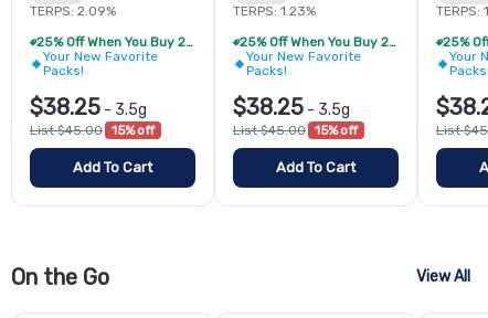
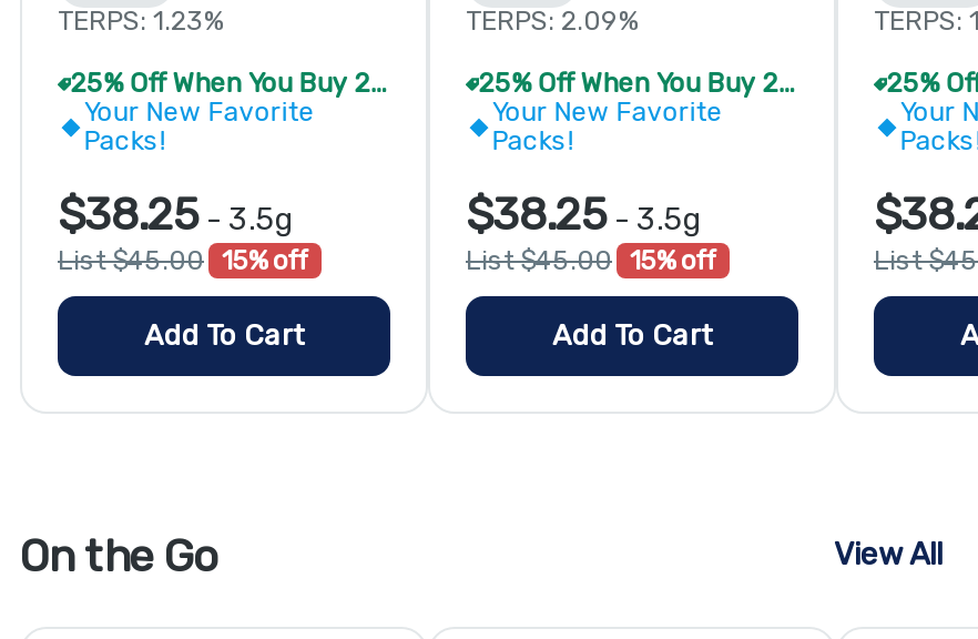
[30,3,116,19] TERPS: 2.09% -> [58,6,224,37] TERPS: 1.23%
[233,3,316,19] TERPS: 1.23% -> [466,6,639,37] TERPS: 2.09%

